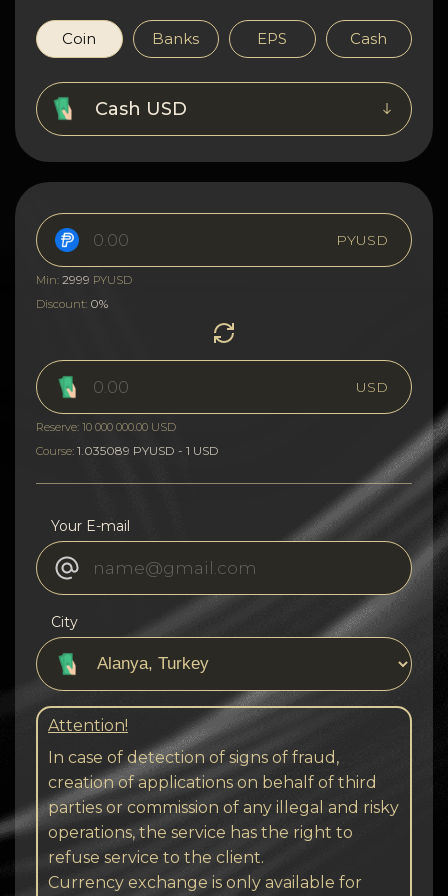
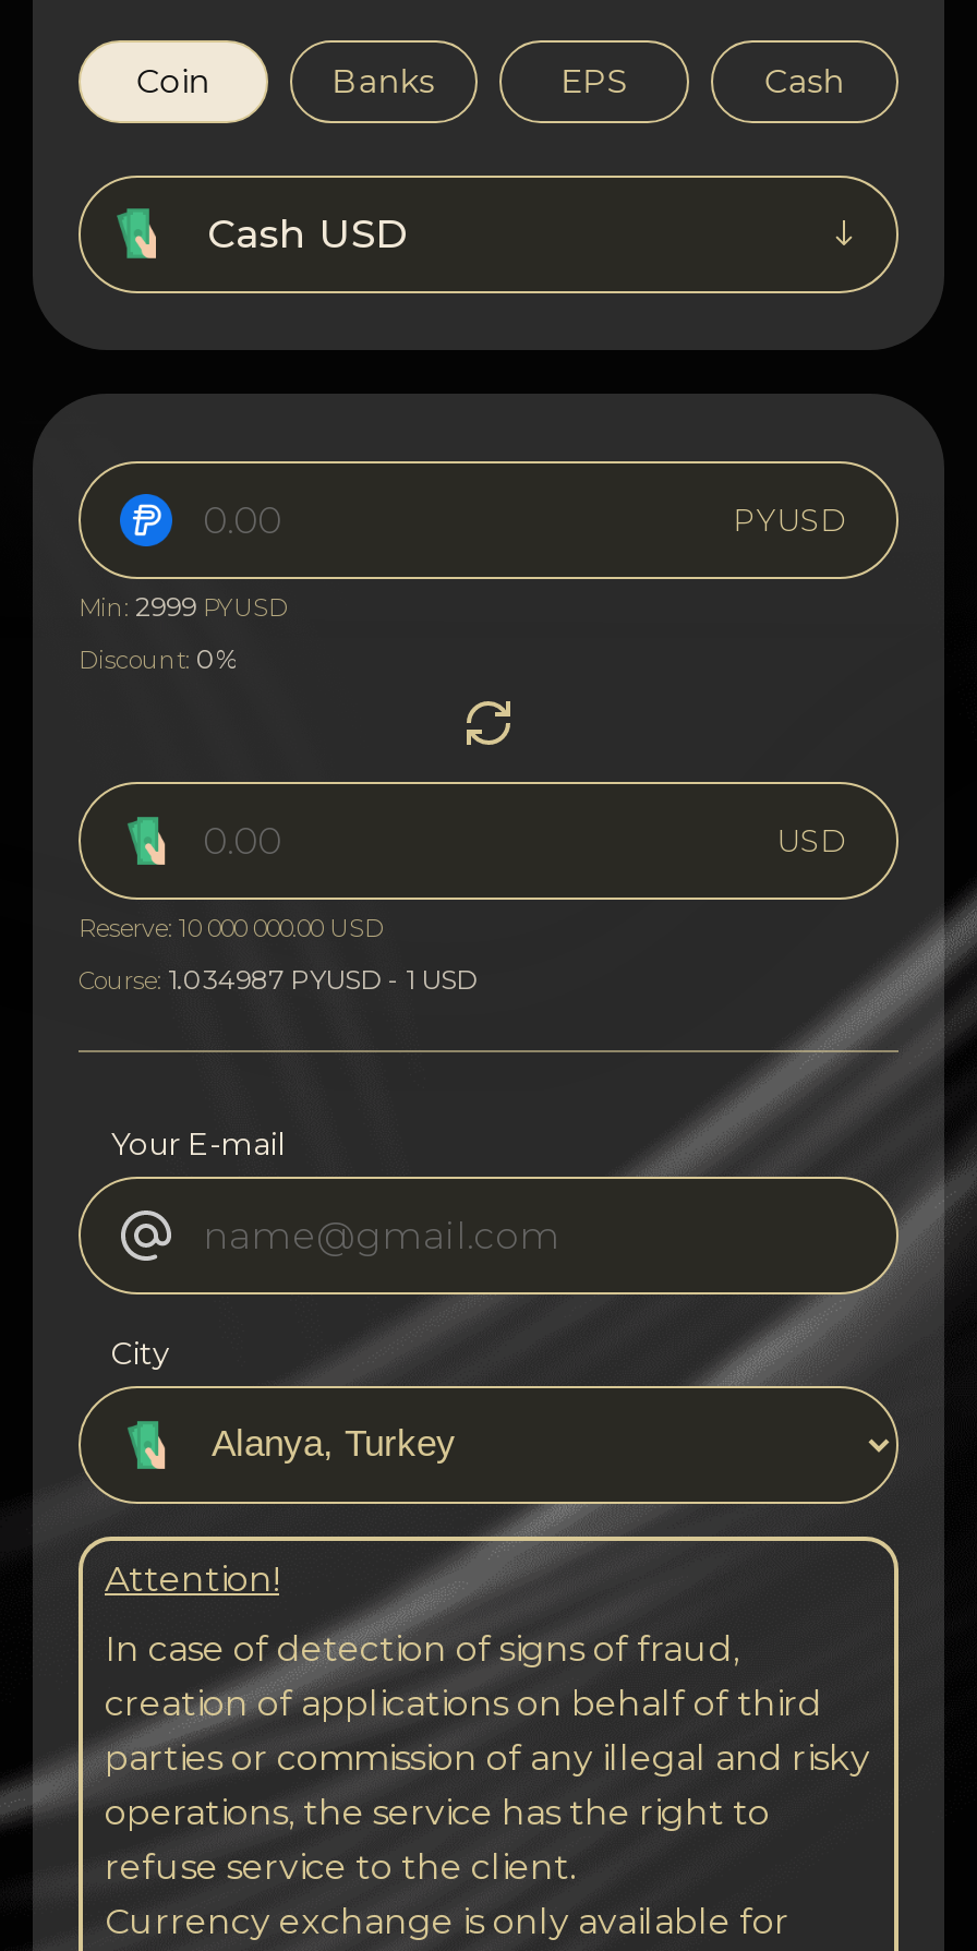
[36,443,219,458] Course: 1.035089 PYUSD - 1 USD -> [79,963,478,995] Course: 1.034987 PYUSD - 1 USD

